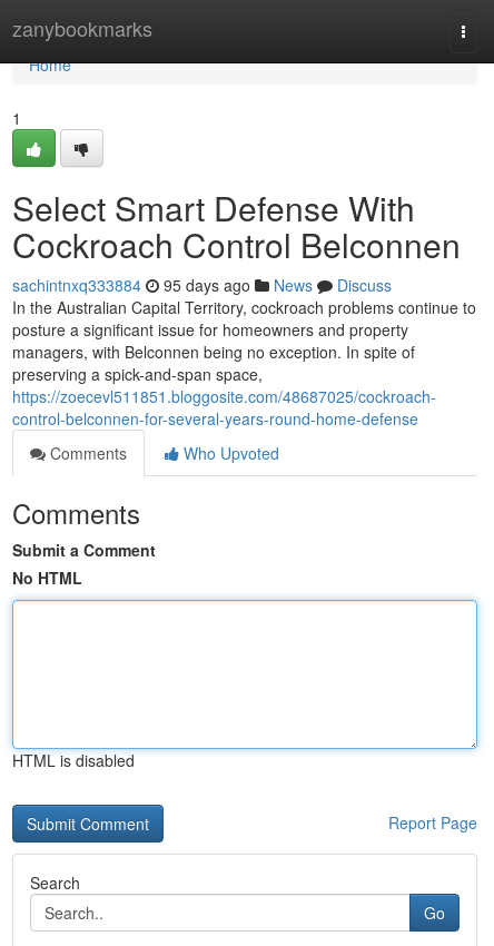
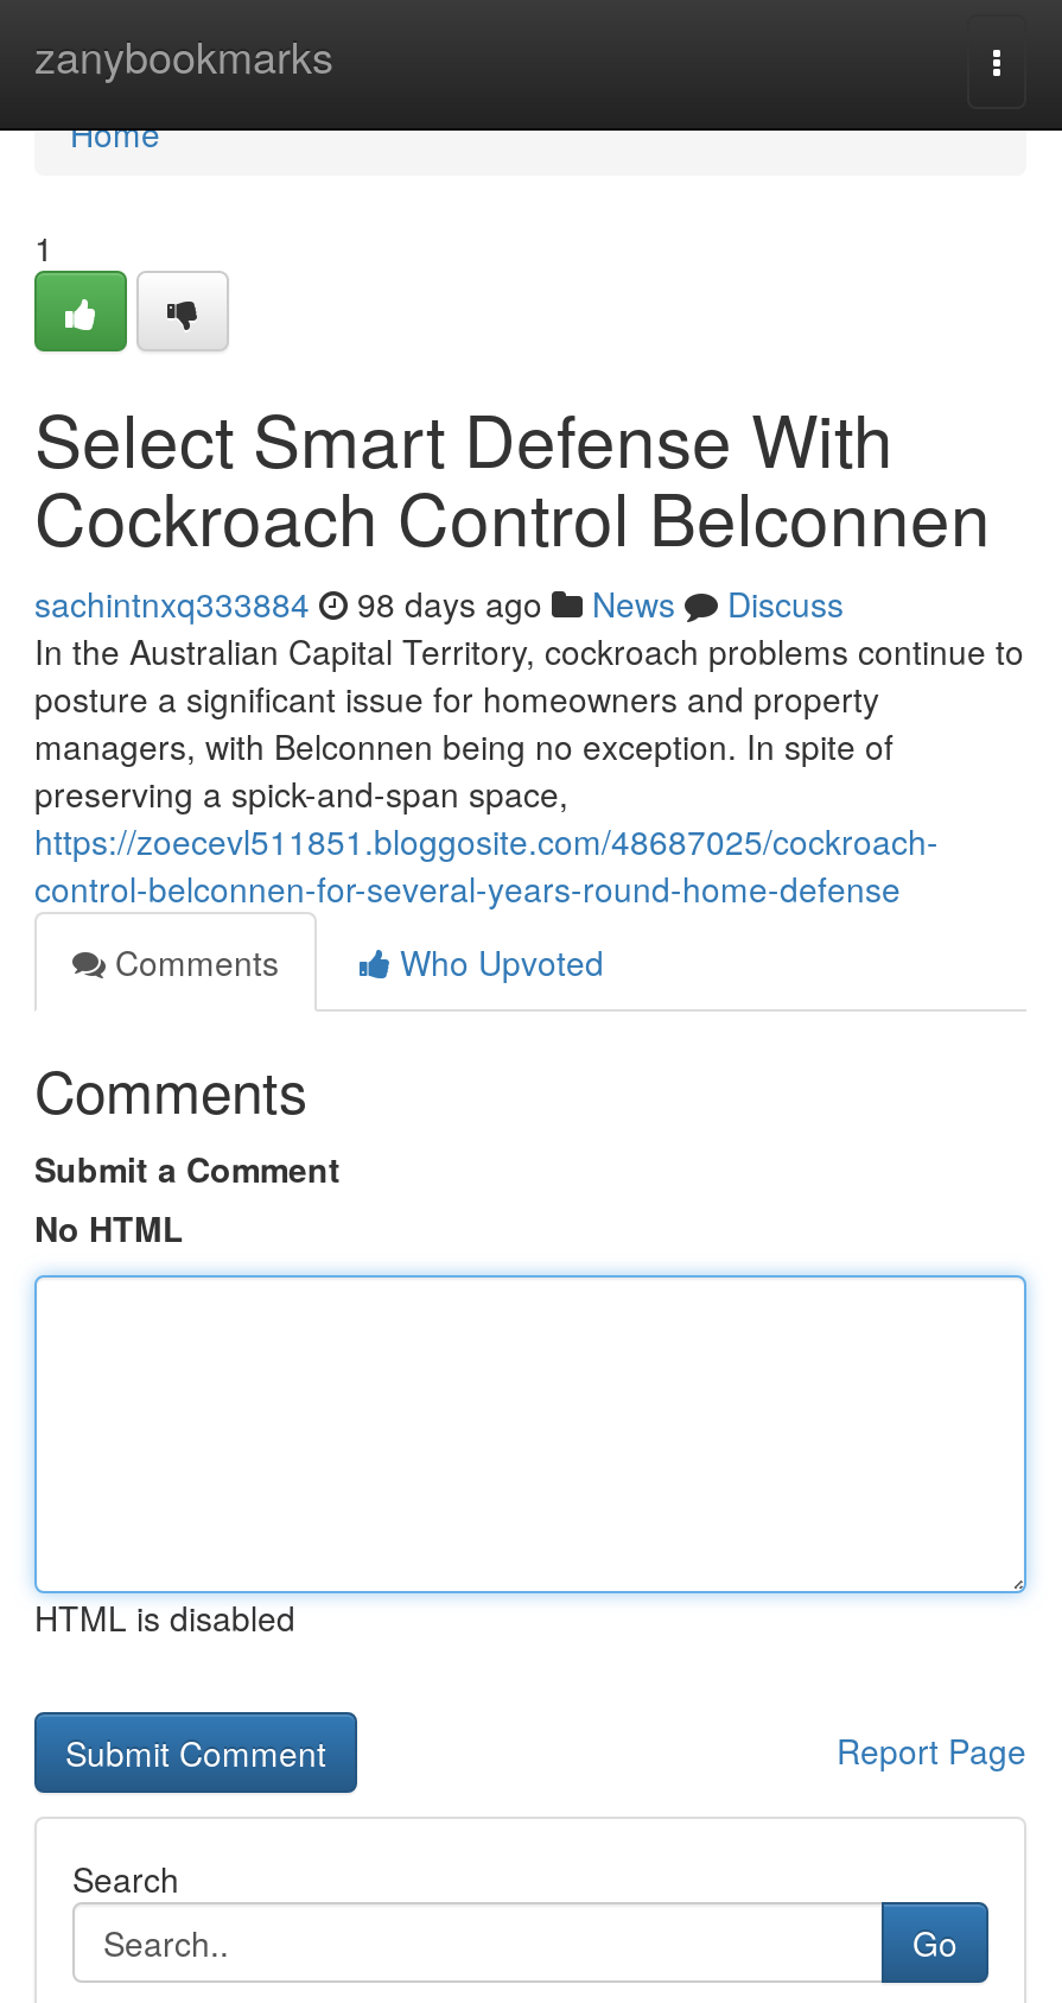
[12,274,392,296] sachintnxq333884 95 days ago News Discuss -> [34,579,844,627] sachintnxq333884 98 days ago News Discuss

